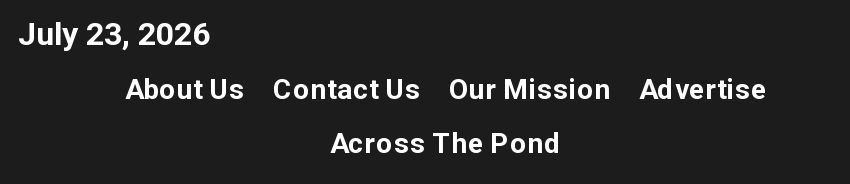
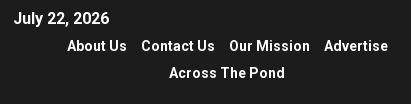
[18,16,210,54] July 23, 2026 -> [13,9,109,28] July 22, 2026

